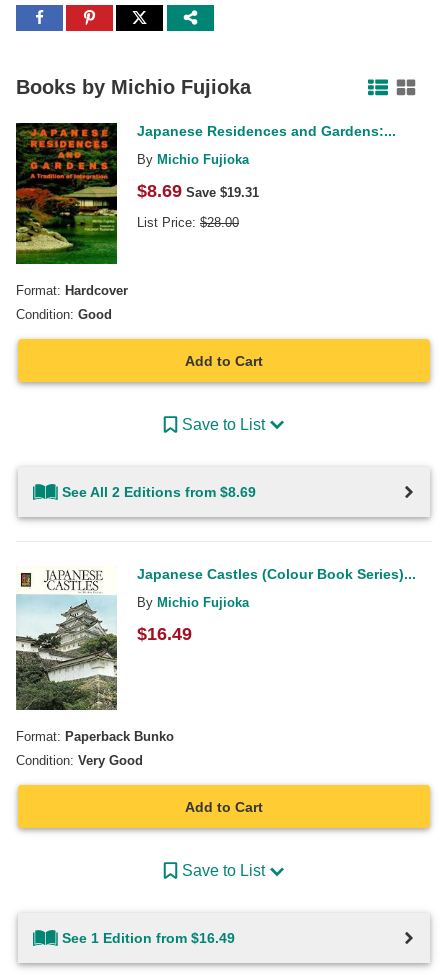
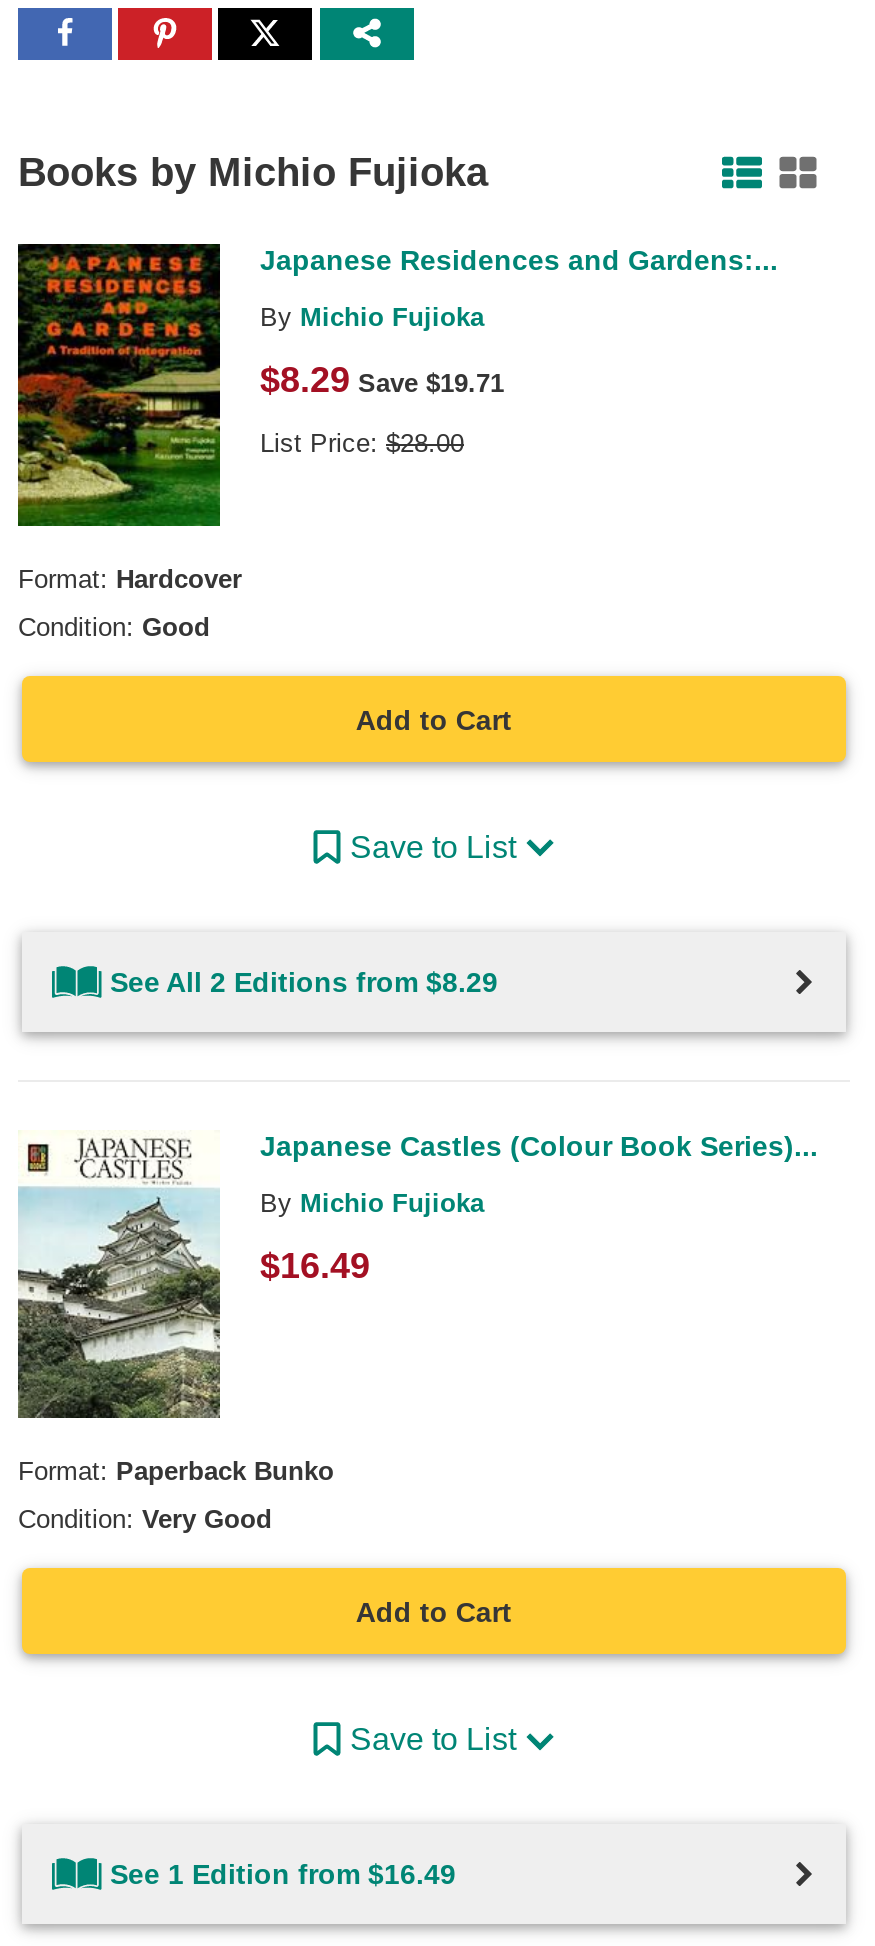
[137,180,259,200] $8.69 Save $19.31 -> [260,359,504,399] $8.29 Save $19.71
[62,484,256,500] See All 2 Editions from $8.69 -> [110,966,498,998] See All 2 Editions from $8.29

